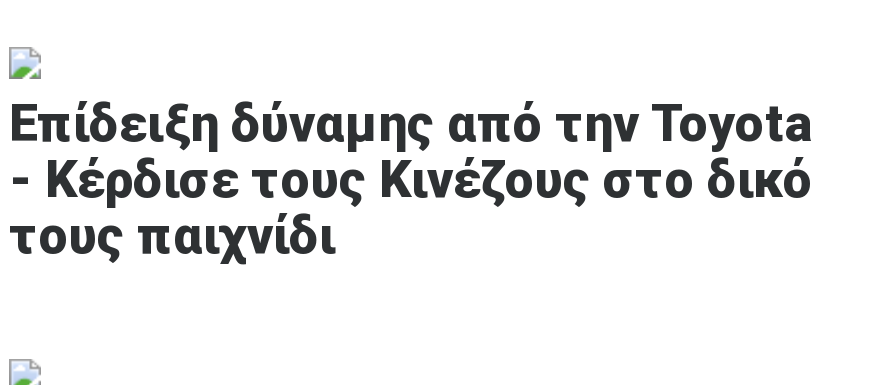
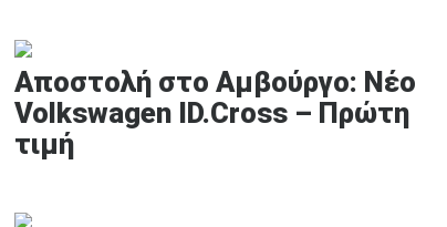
[9,92,813,264] Επίδειξη δύναμης από την Toyota | - Κέρδισε τους Κινέζους στο δικό | τους παιχνίδι -> [14,65,416,160] Αποστολή στο Αμβούργο: Νέο | Volkswagen ID.Cross – Πρώτη | τιμή

